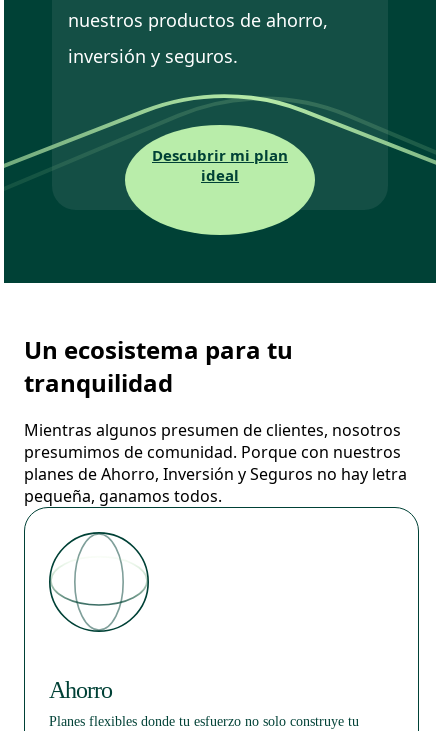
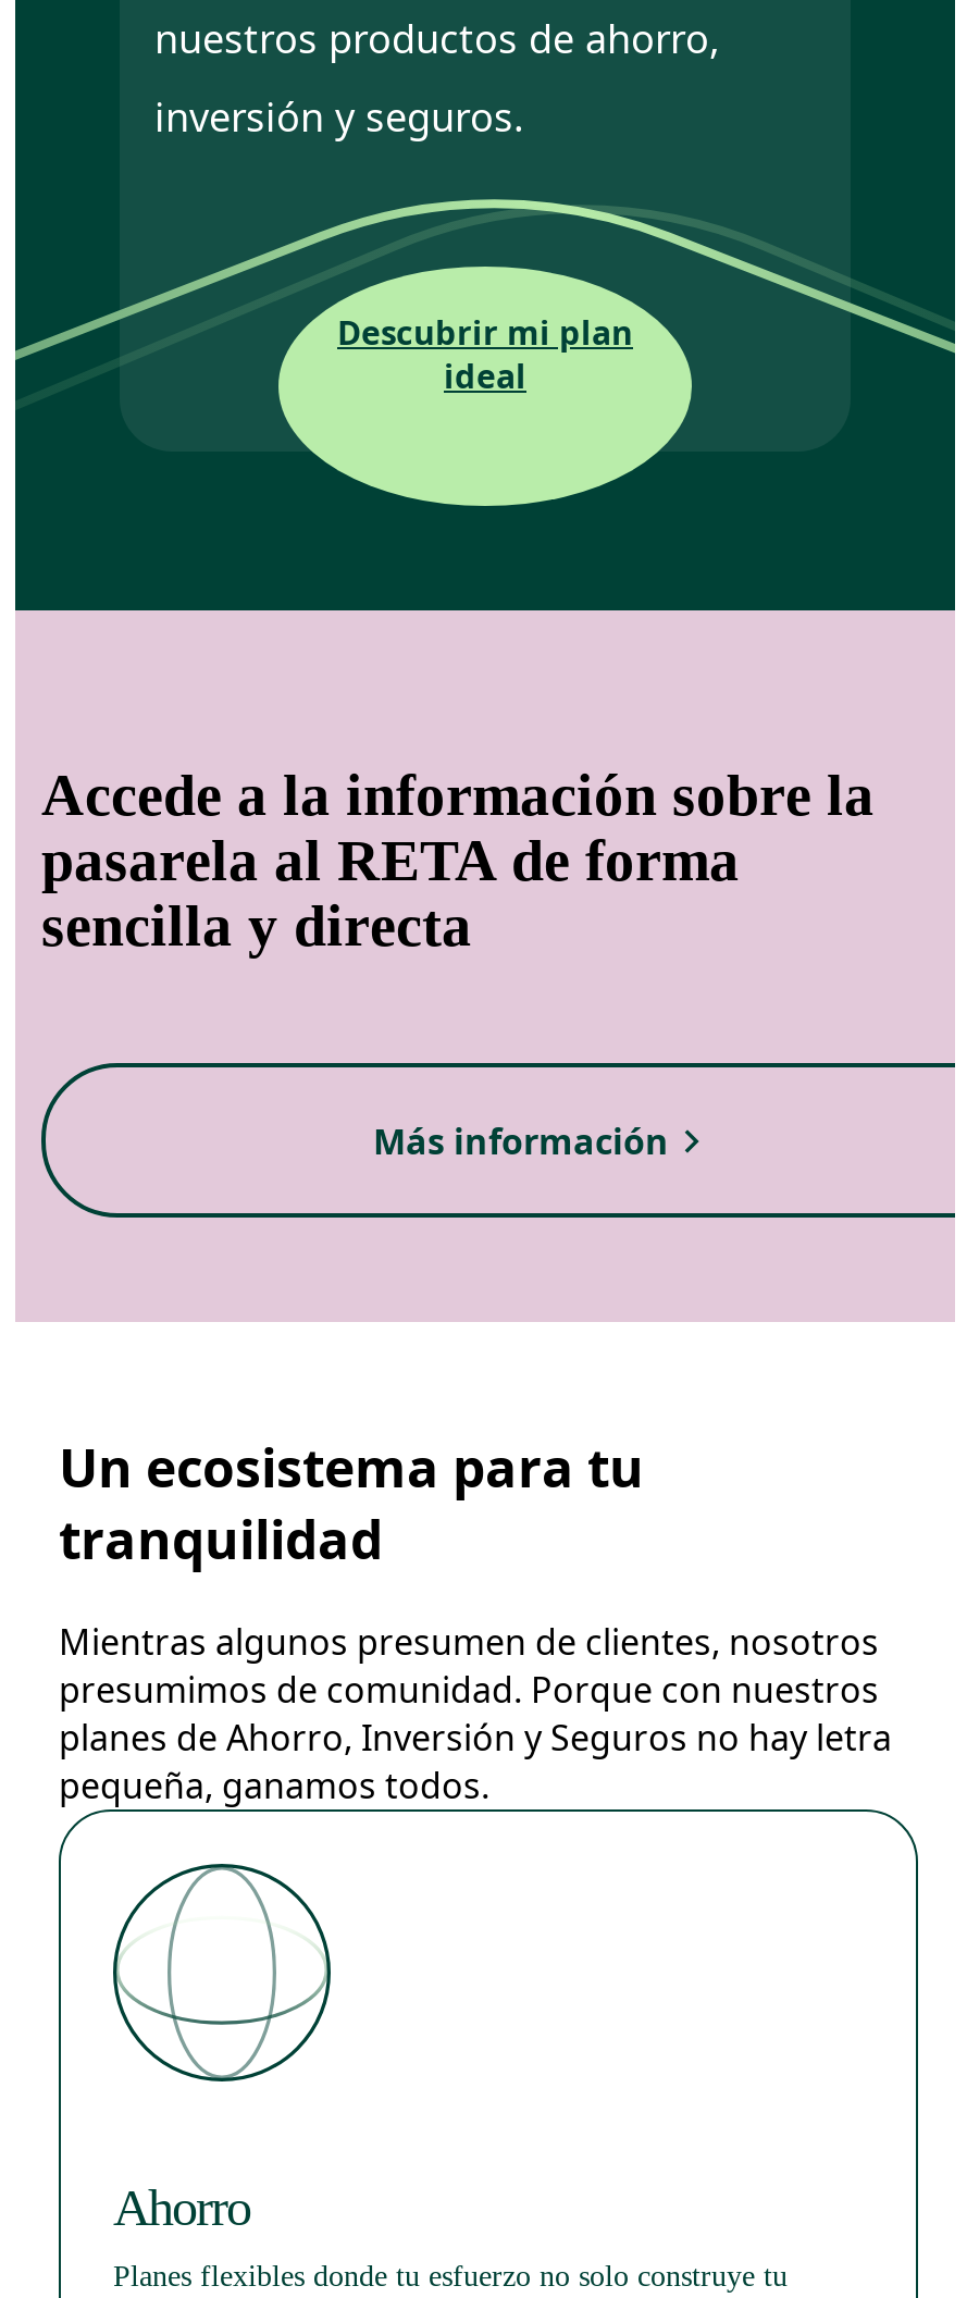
none -> [15,610,957,1322] [image] | Accede a la información sobre la | pasarela al RETA de forma | sencilla y directa | Más información

